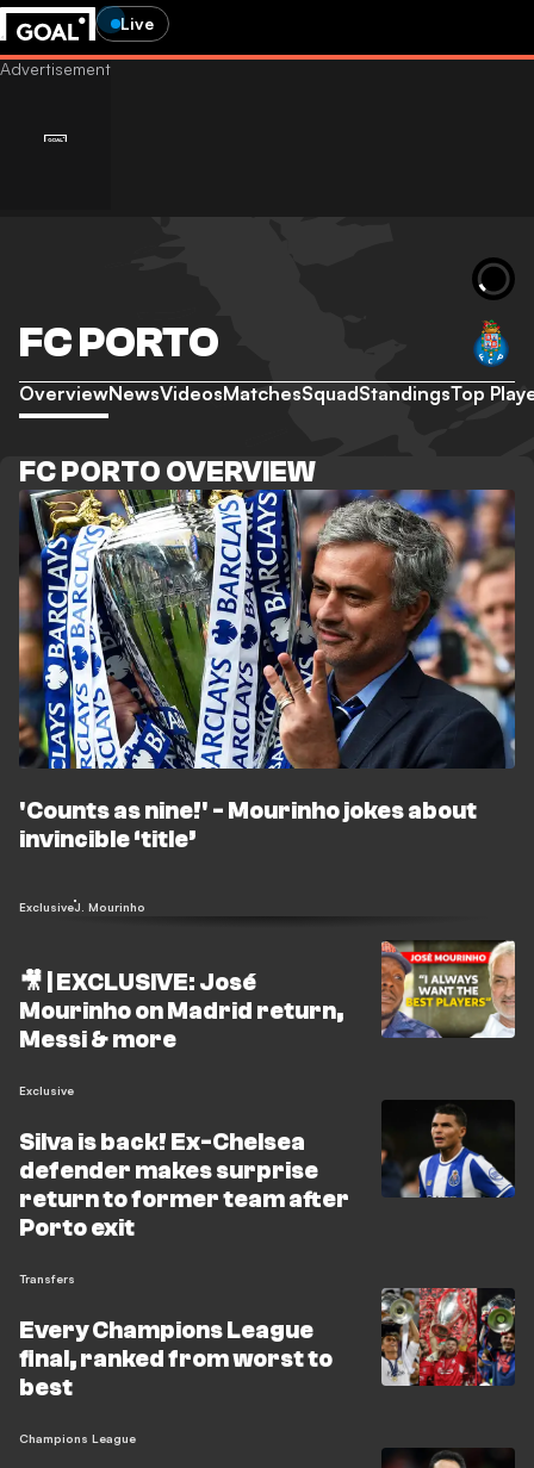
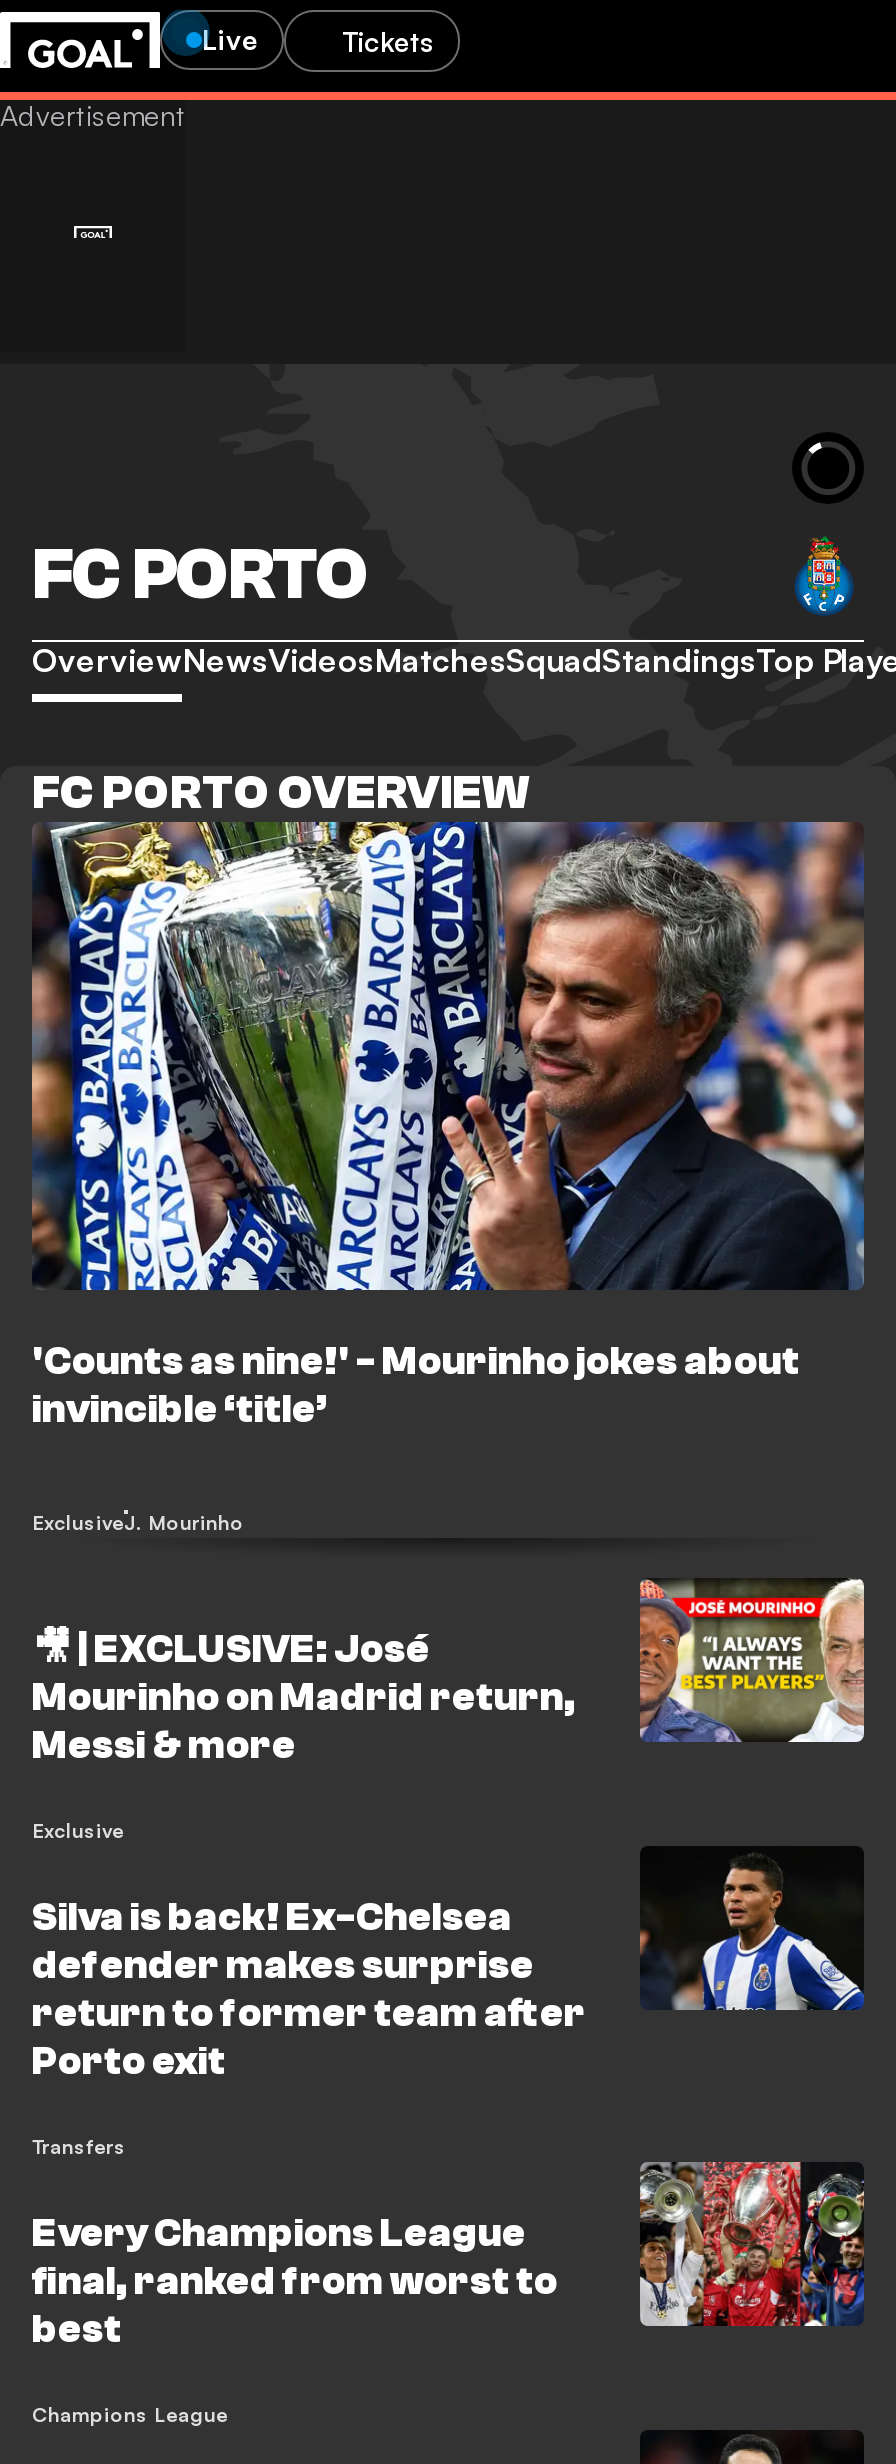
none -> [342,23,434,57] Tickets

